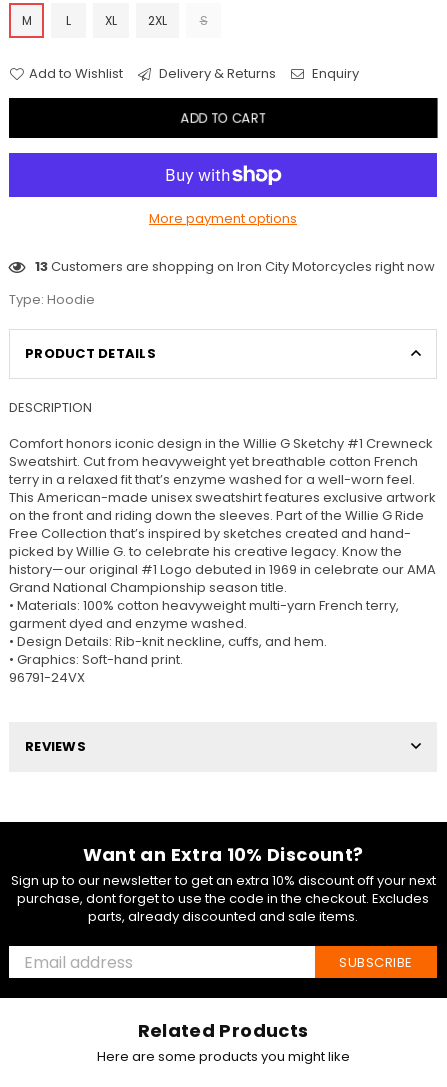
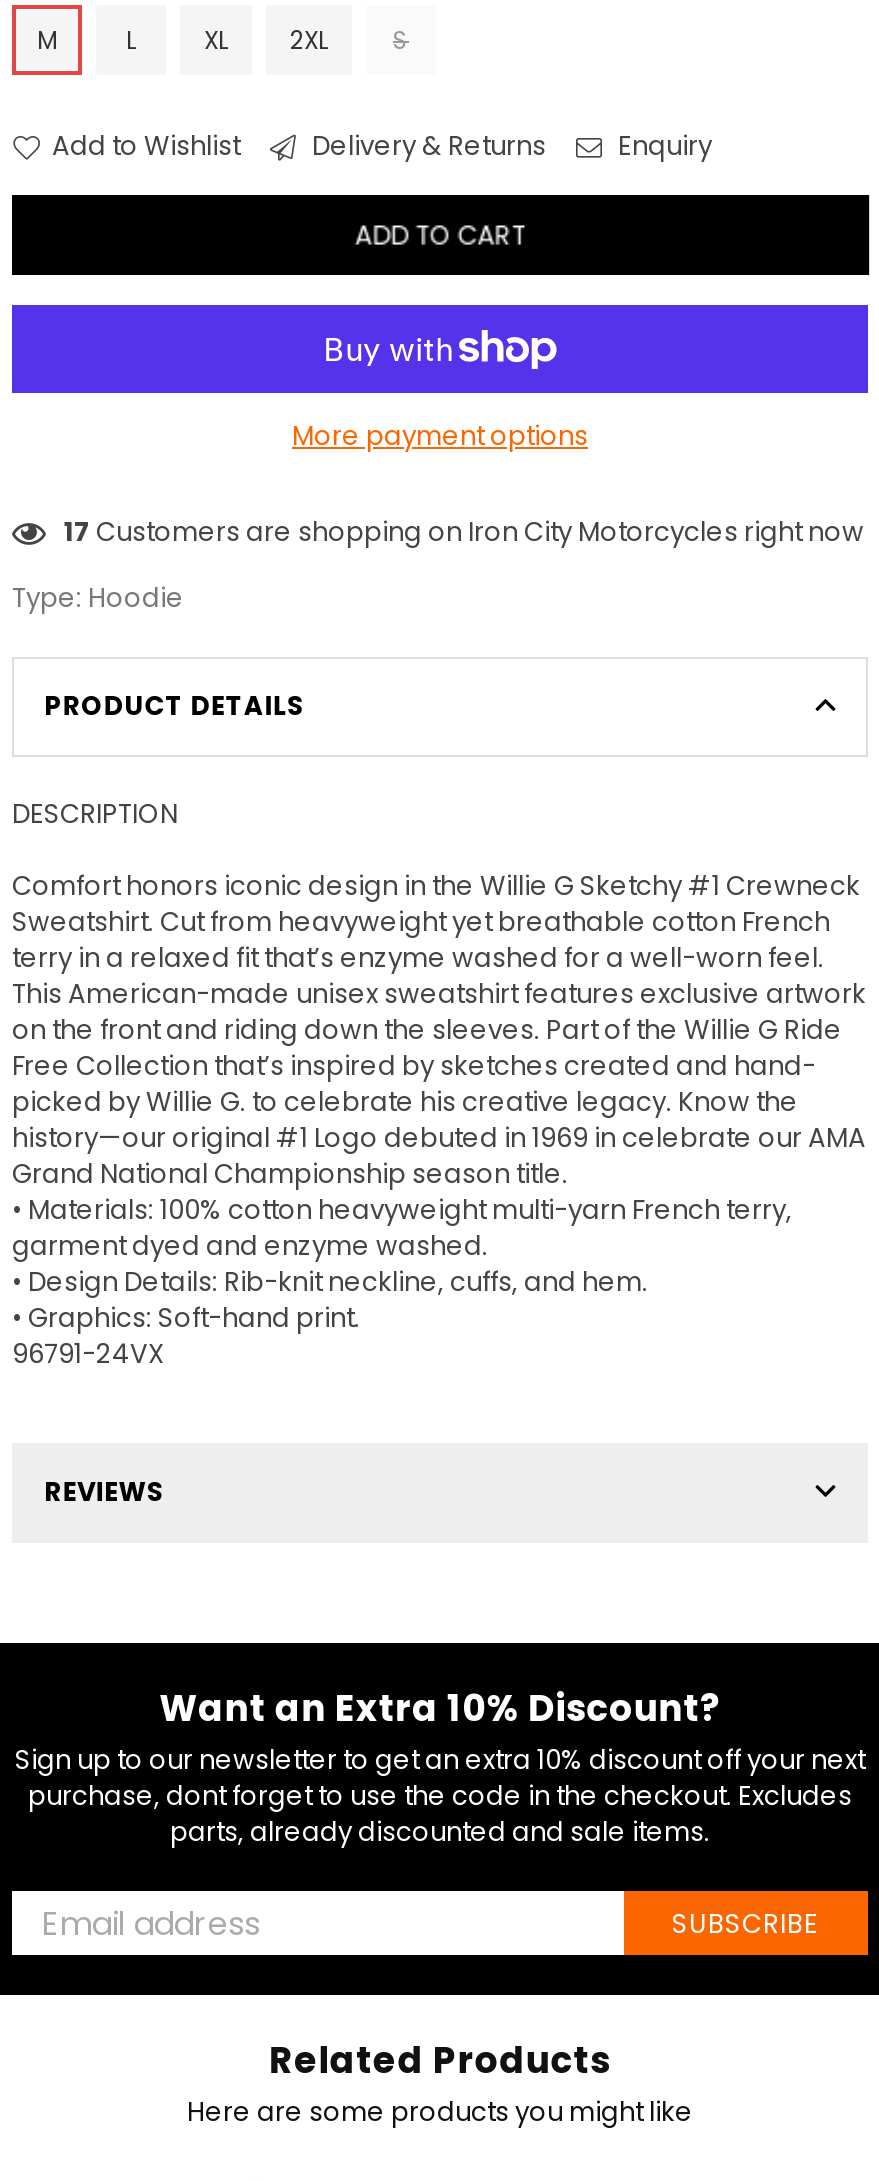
[35,257,435,276] 13 Customers are shopping on Iron City Motorcycles right now -> [64,514,864,552] 17 Customers are shopping on Iron City Motorcycles right now

